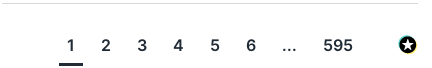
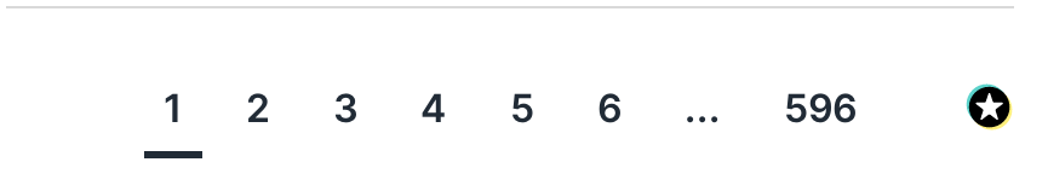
[323,35,353,55] 595 -> [784,84,857,132] 596

